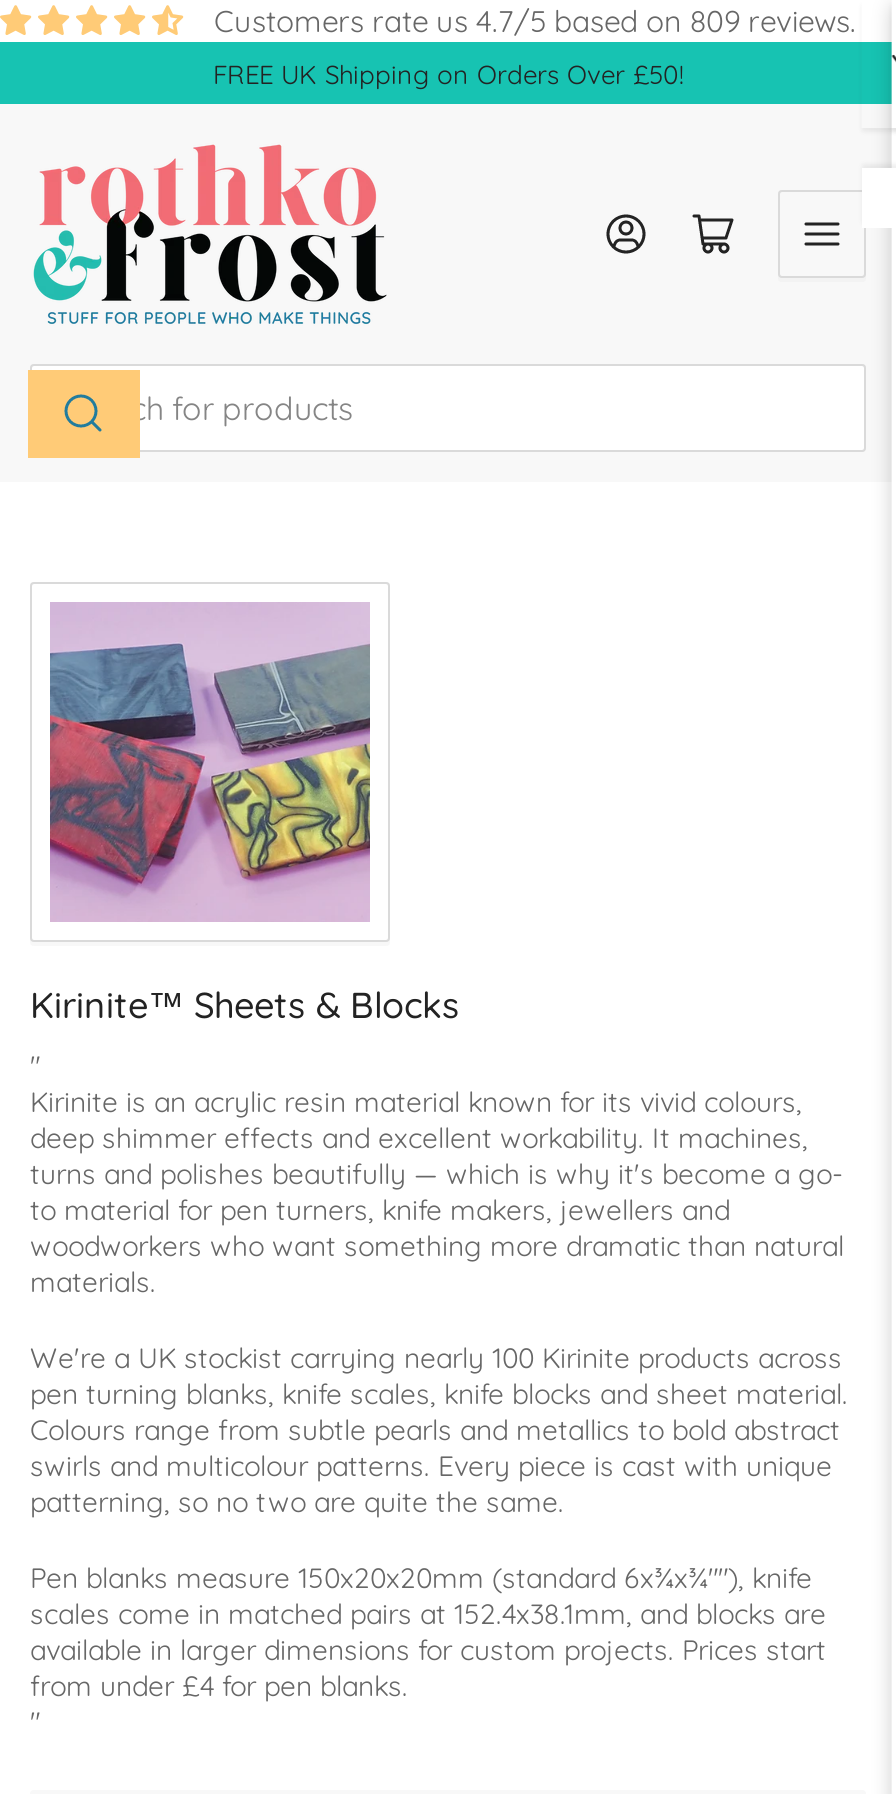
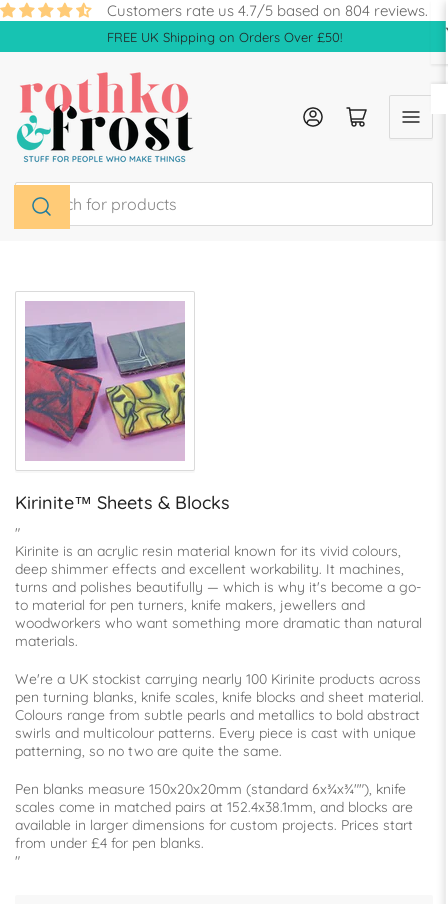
[214,2,856,40] Customers rate us 4.7/5 based on 809 reviews. -> [107,1,428,20] Customers rate us 4.7/5 based on 804 reviews.

